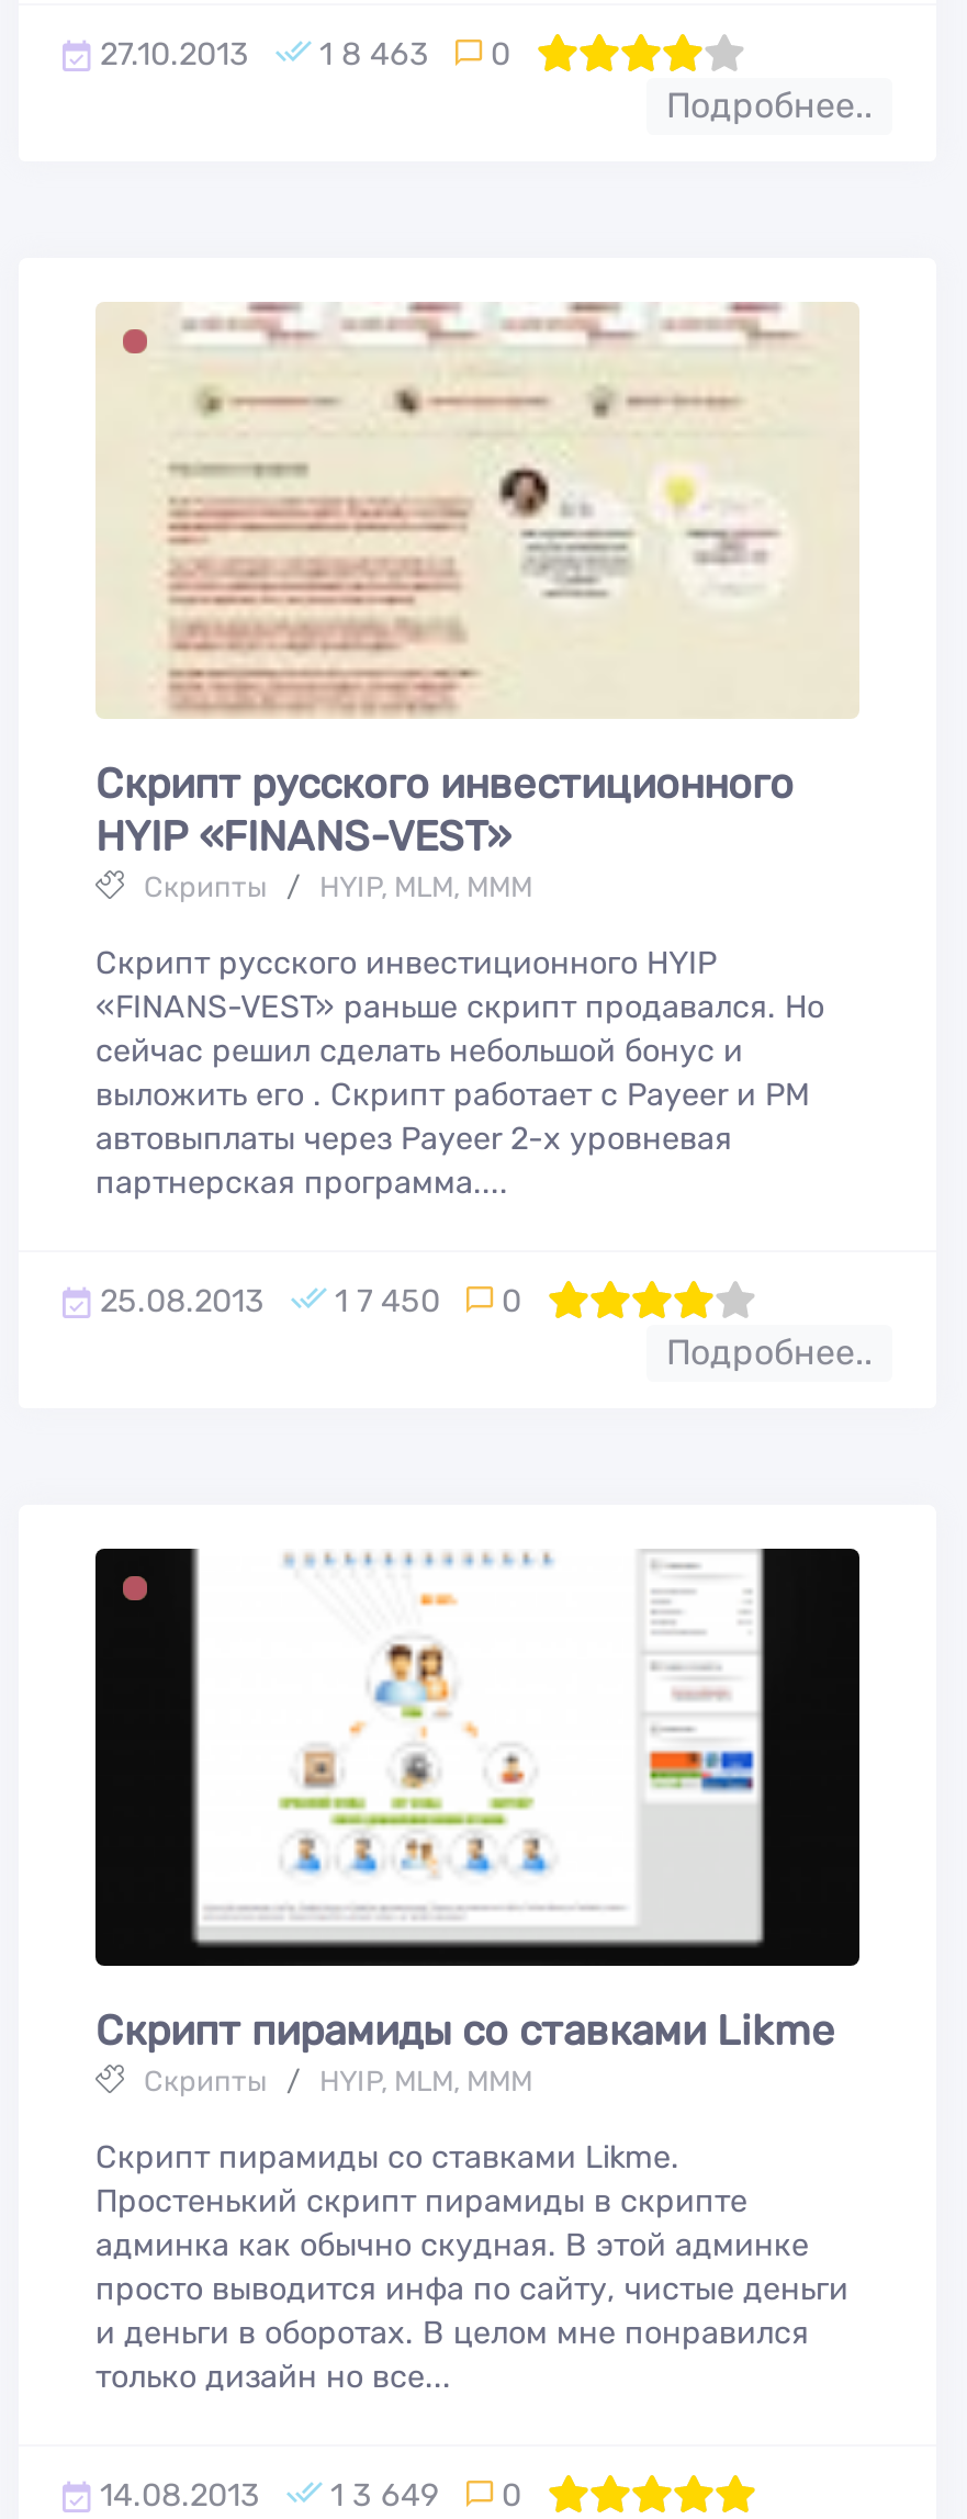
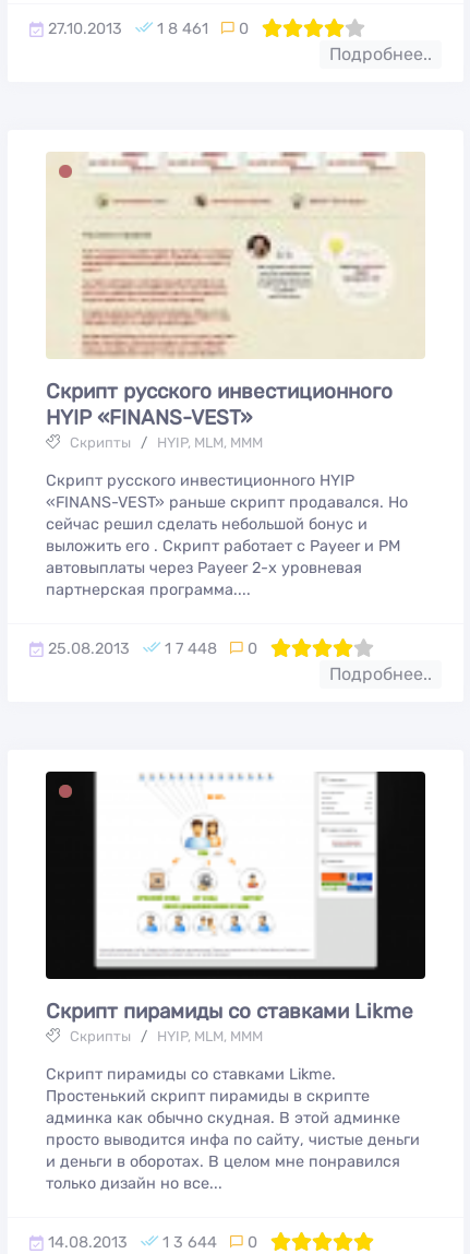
[319,36,429,73] 1 8 463 -> [157,19,208,38] 1 8 461
[335,1283,440,1320] 1 7 450 -> [165,639,217,658] 1 7 448
[330,2477,440,2514] 1 3 649 -> [162,1233,217,1252] 1 3 644

